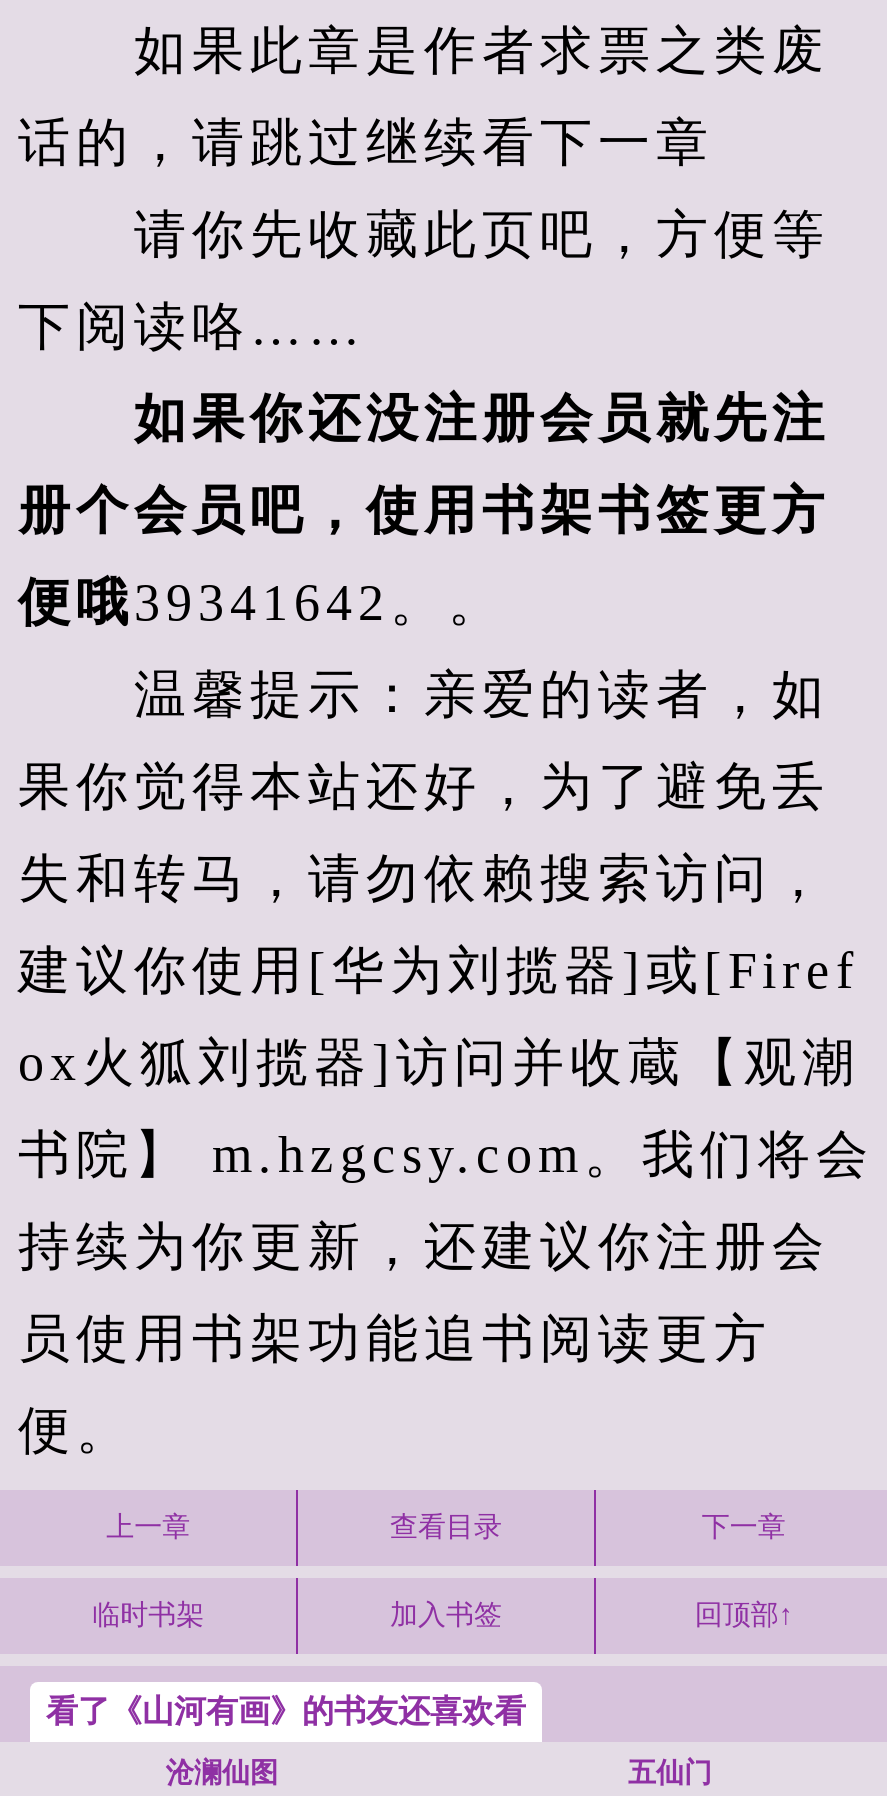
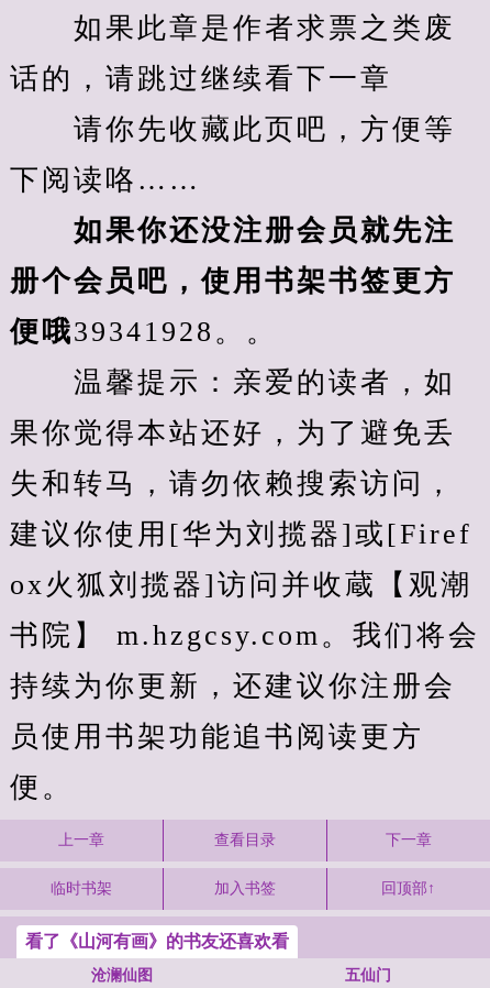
[18,574,506,632] 便哦39341642。。 -> [10,316,278,348] 便哦39341928。。

